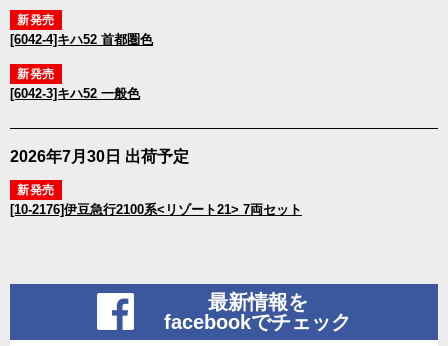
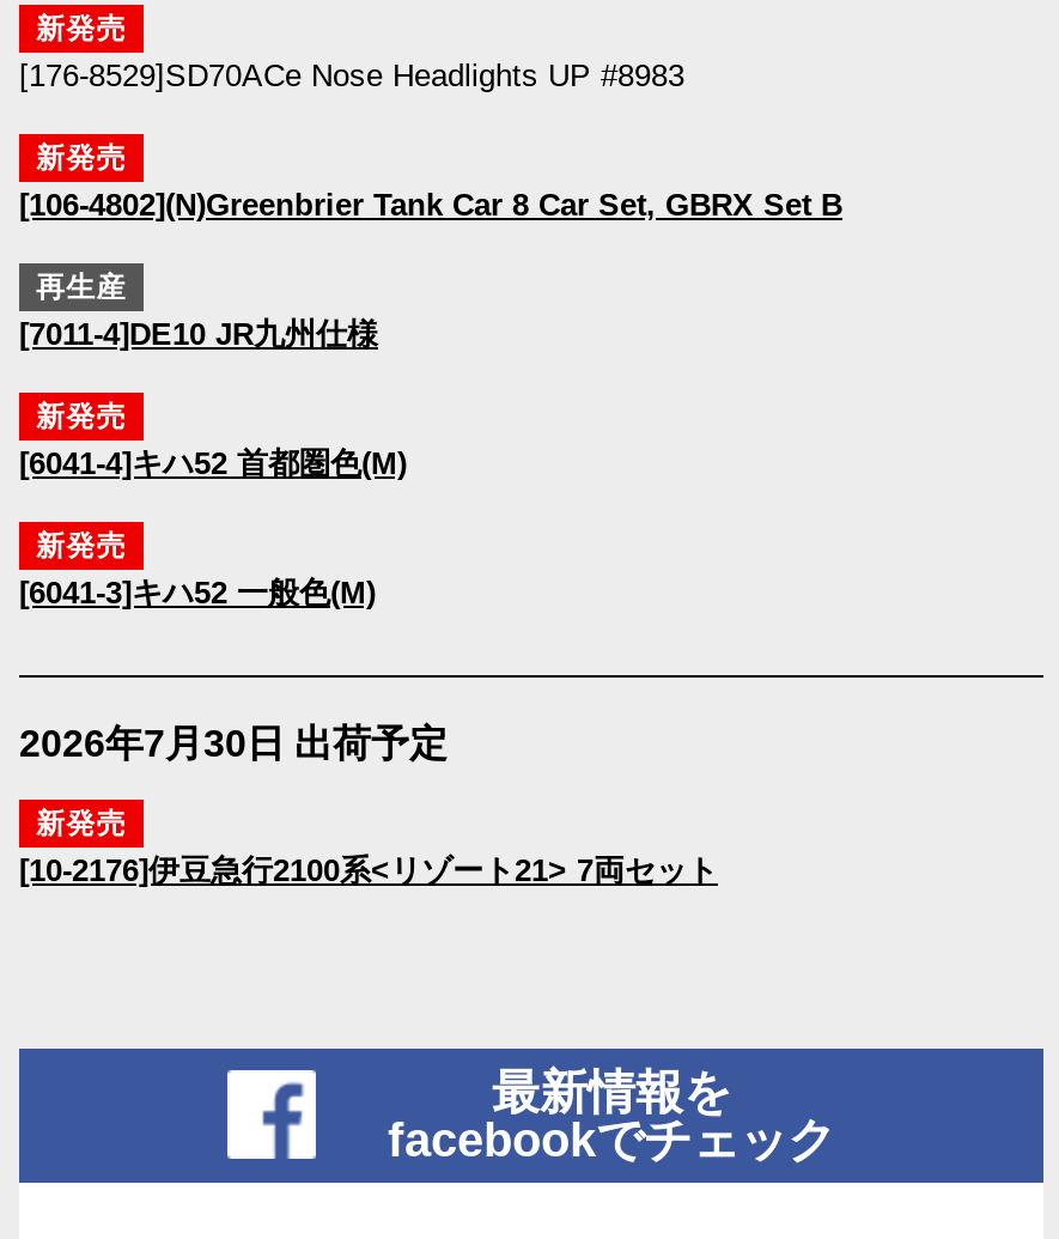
[10,32,153,47] [6042-4]キハ52 首都圏色 -> [19,57,684,93] [176-8529]SD70ACe Nose Headlights UP #8983
[10,86,140,101] [6042-3]キハ52 一般色 -> [19,187,842,610] [106-4802](N)Greenbrier Tank Car 8 Car Set, GBRX Set B | 再生産 | [7011-4]DE10 JR九州仕様 | 新発売 | [6041-4]キハ52 首都圏色(M) | 新発売 | [6041-3]キハ52 一般色(M)

